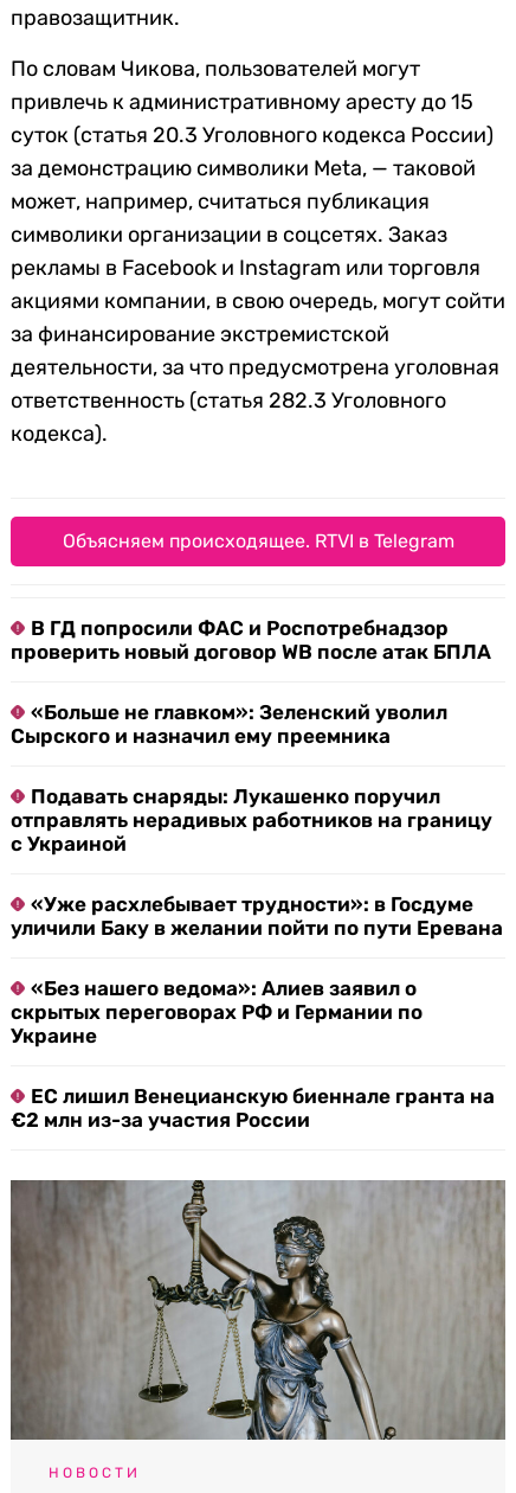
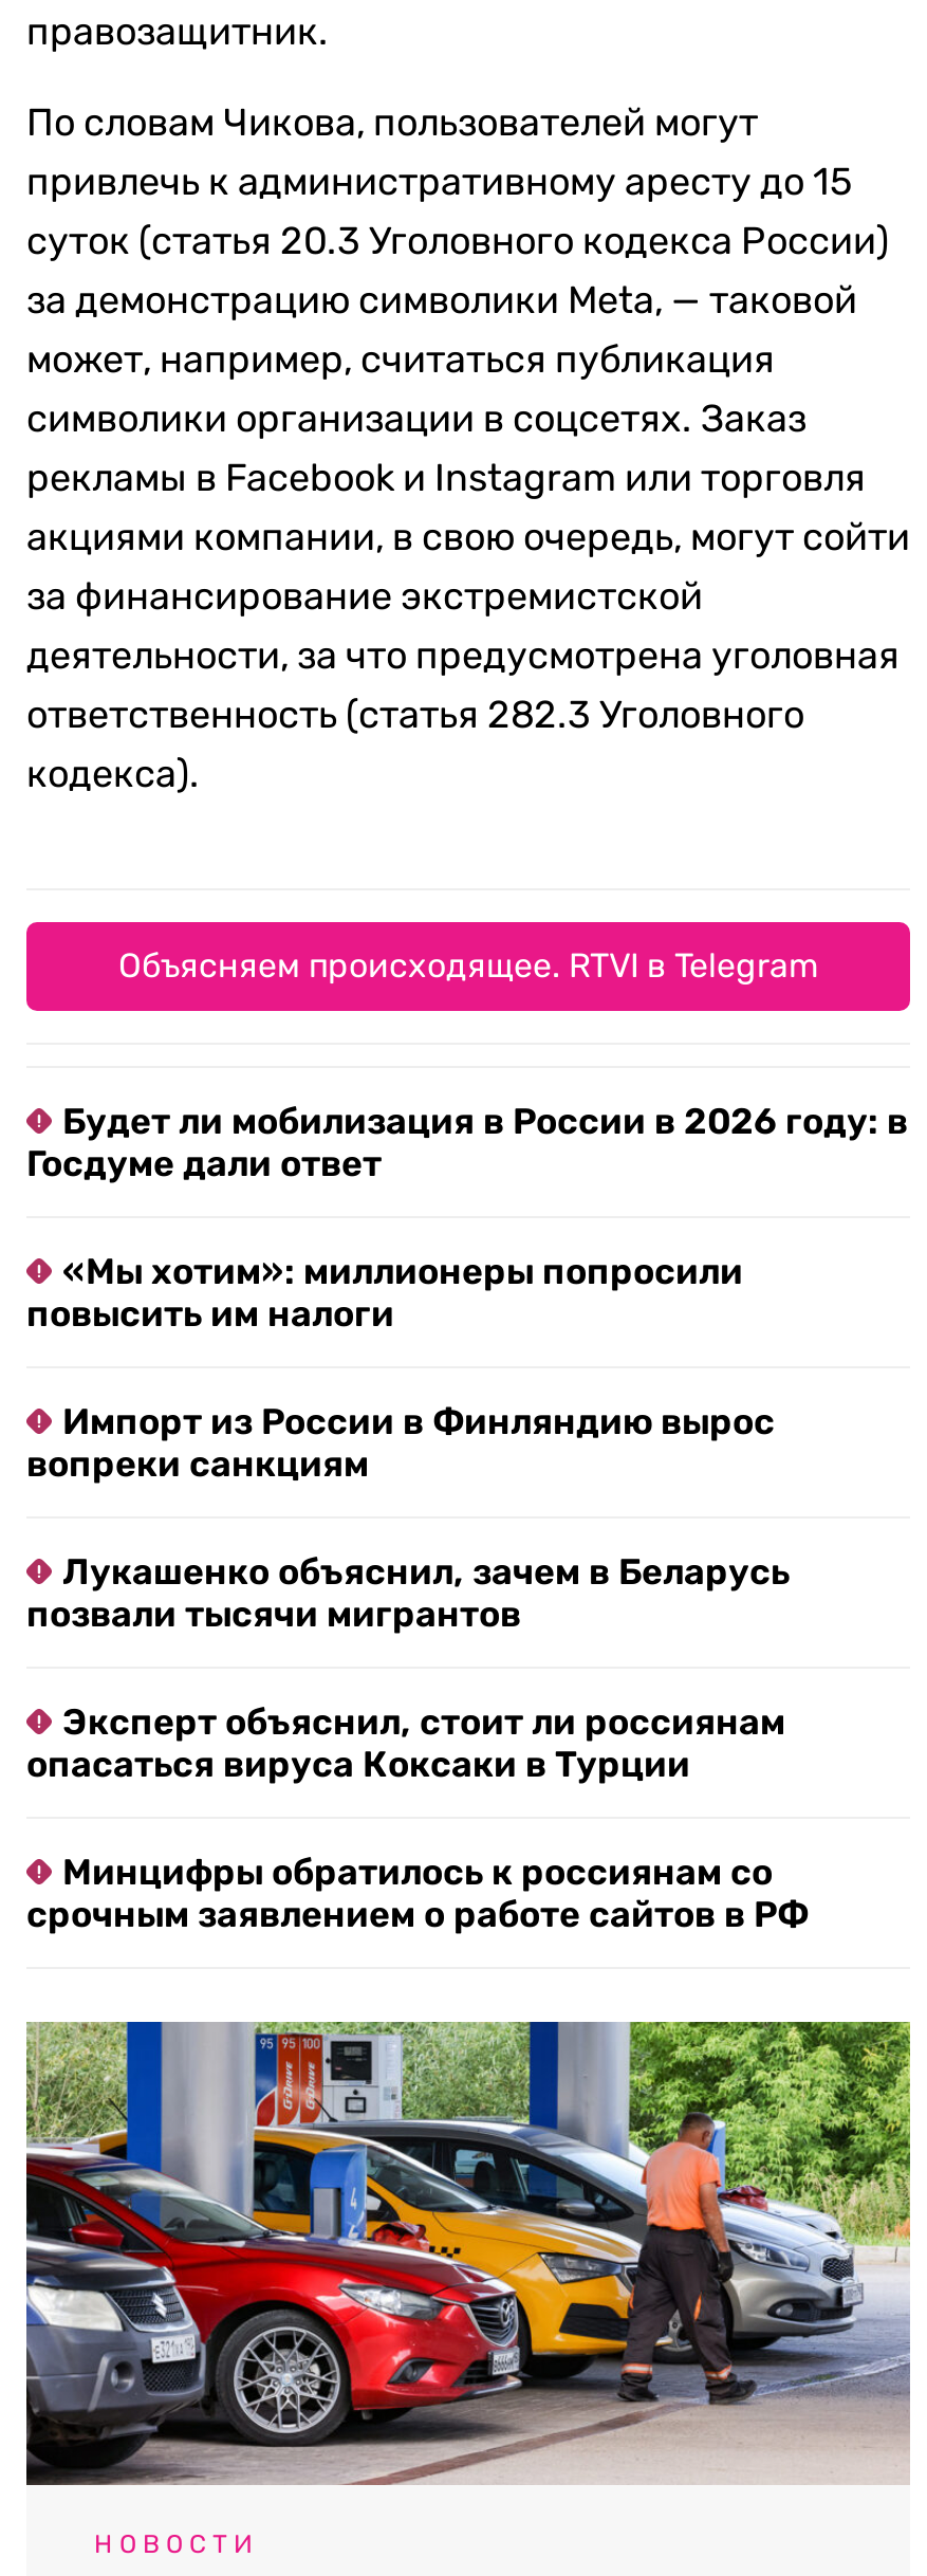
[11,616,491,664] В ГД попросили ФАС и Роспотребнадзор | проверить новый договор WB после атак БПЛА -> [26,1100,908,1185] Будет ли мобилизация в России в 2026 году: в | Госдуме дали ответ
[11,700,447,748] «Больше не главком»: Зеленский уволил | Сырского и назначил ему преемника -> [26,1250,743,1335] «Мы хотим»: миллионеры попросили | повысить им налоги
[11,785,492,856] Подавать снаряды: Лукашенко поручил | отправлять нерадивых работников на границу | с Украиной -> [26,1400,775,1485] Импорт из России в Финляндию вырос | вопреки санкциям
[11,892,503,940] «Уже расхлебывает трудности»: в Госдуме | уличили Баку в желании пойти по пути Еревана -> [26,1550,790,1635] Лукашенко объяснил, зачем в Беларусь | позвали тысячи мигрантов
[11,976,423,1048] «Без нашего ведома»: Алиев заявил о | скрытых переговорах РФ и Германии по | Украине -> [26,1701,785,1785] Эксперт объяснил, стоит ли россиянам | опасаться вируса Коксаки в Турции
[11,1084,495,1132] ЕС лишил Венецианскую биеннале гранта на | €2 млн из-за участия России -> [26,1851,809,1935] Минцифры обратилось к россиянам со | срочным заявлением о работе сайтов в РФ
[11,1179,505,1441] [image] -> [26,2020,910,2485] [image]

